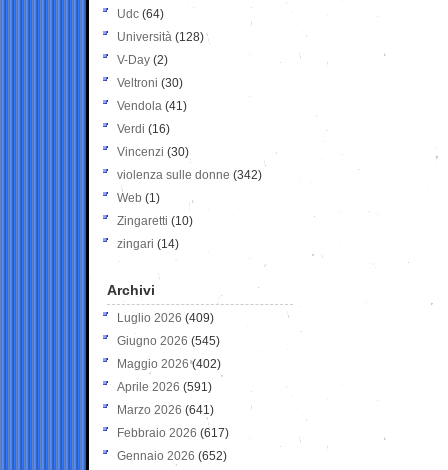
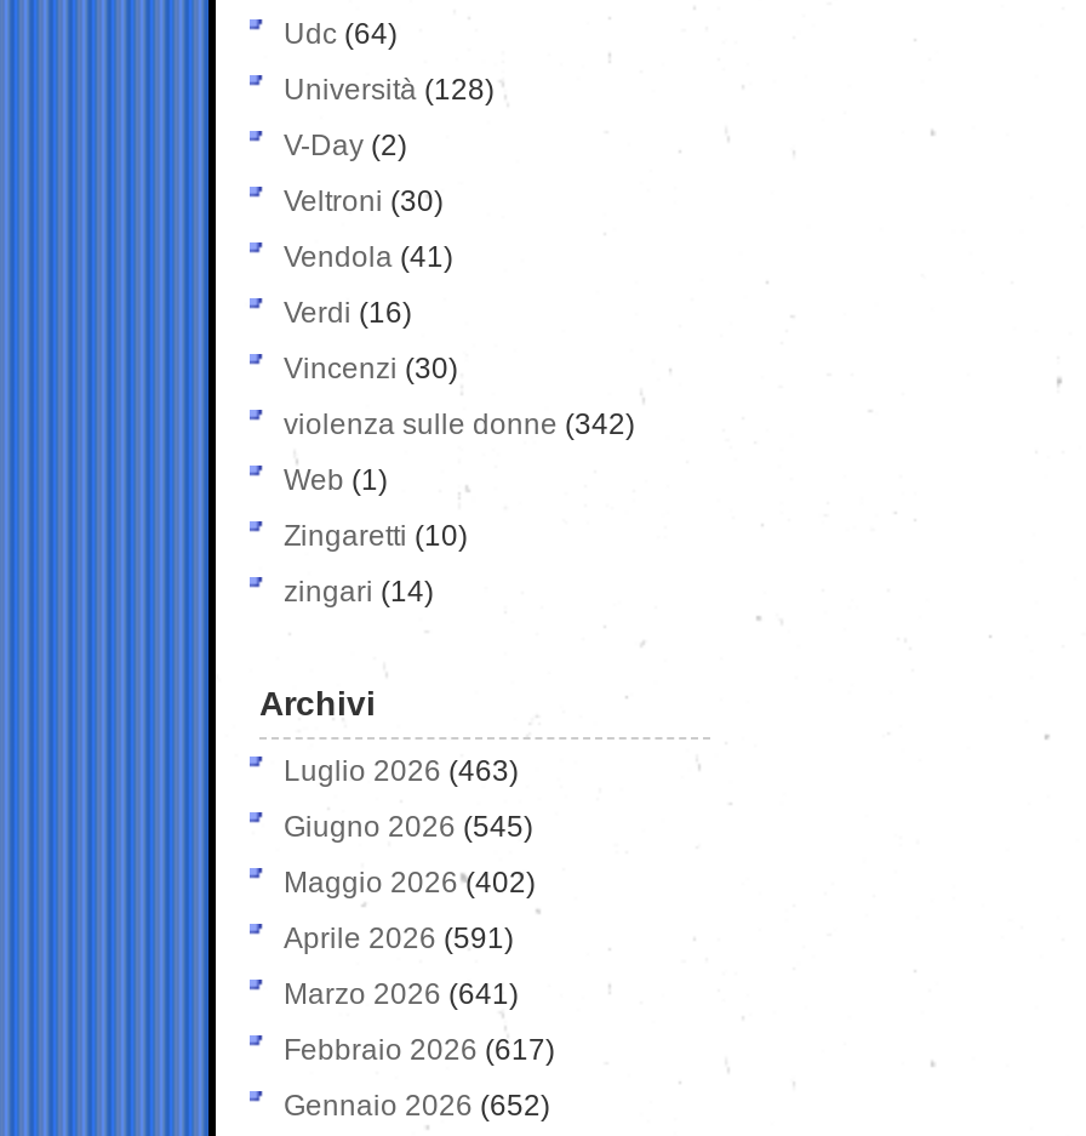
[117,311,214,325] Luglio 2026 (409) -> [284,754,519,788] Luglio 2026 (463)

